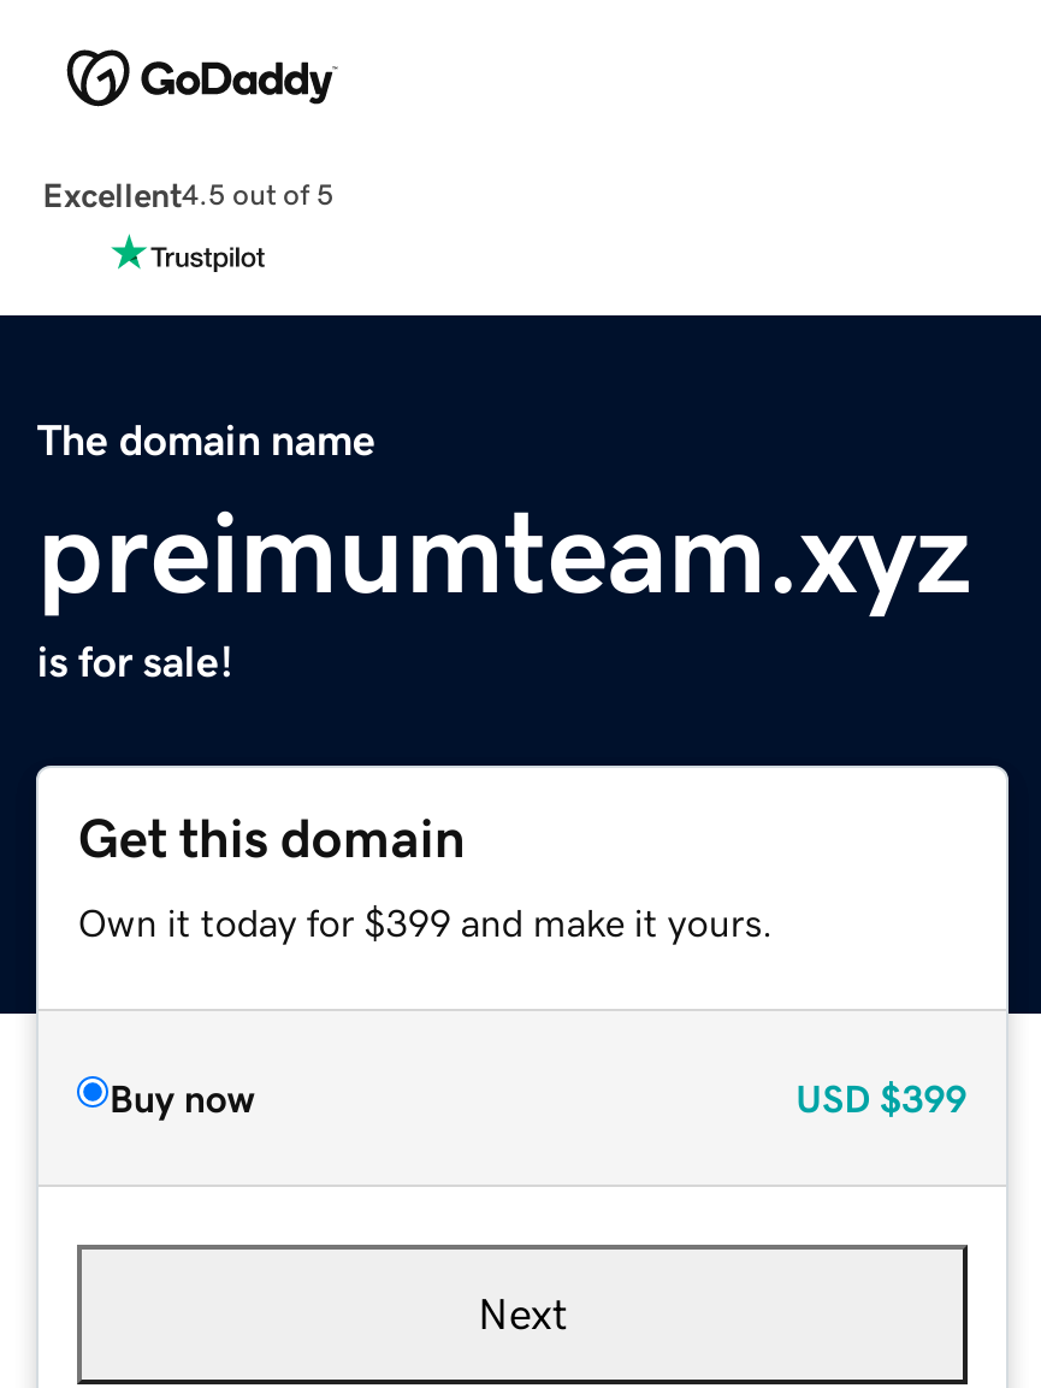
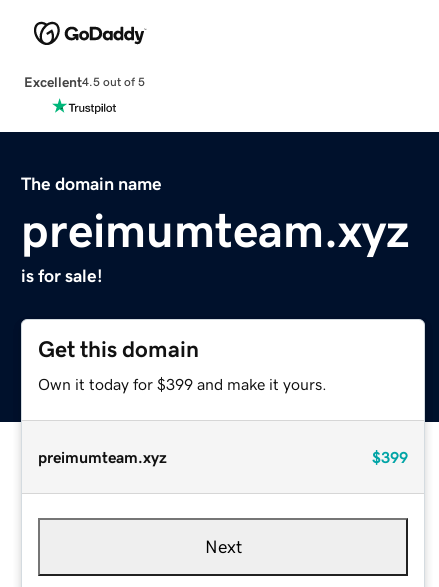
[109,1078,967,1116] Buy now | USD $399 -> [38,449,408,465] preimumteam.xyz | $399

